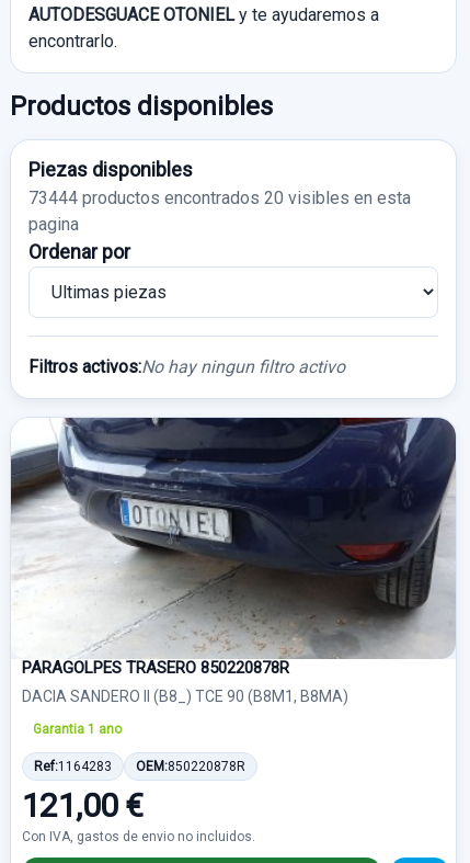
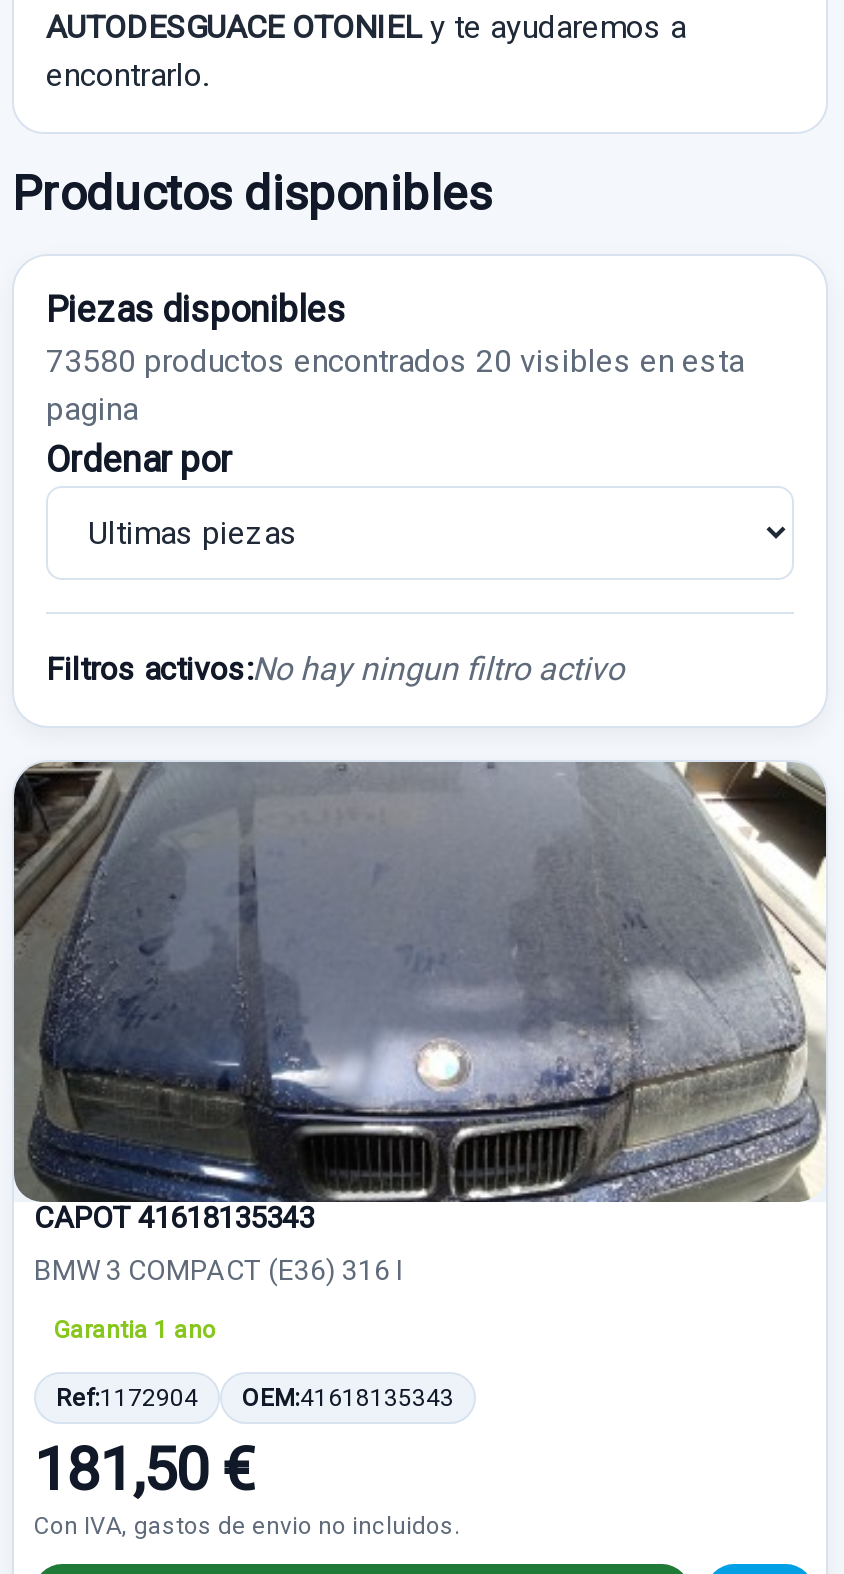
[28,188,411,208] 73444 productos encontrados 20 visibles en esta -> [46,342,744,380] 73580 productos encontrados 20 visibles en esta
[11,417,456,678] [image] | PARAGOLPES TRASERO 850220878R -> [12,760,826,1236] [image] | CAPOT 41618135343
[22,688,348,705] DACIA SANDERO II (B8_) TCE 90 (B8M1, B8MA) -> [34,1254,402,1286] BMW 3 COMPACT (E36) 316 I
[34,759,112,774] Ref:1164283 -> [56,1384,198,1412] Ref:1172904
[136,759,245,774] OEM:850220878R -> [242,1384,454,1412] OEM:41618135343
[22,786,143,825] 121,00 € -> [34,1434,254,1504] 181,50 €

